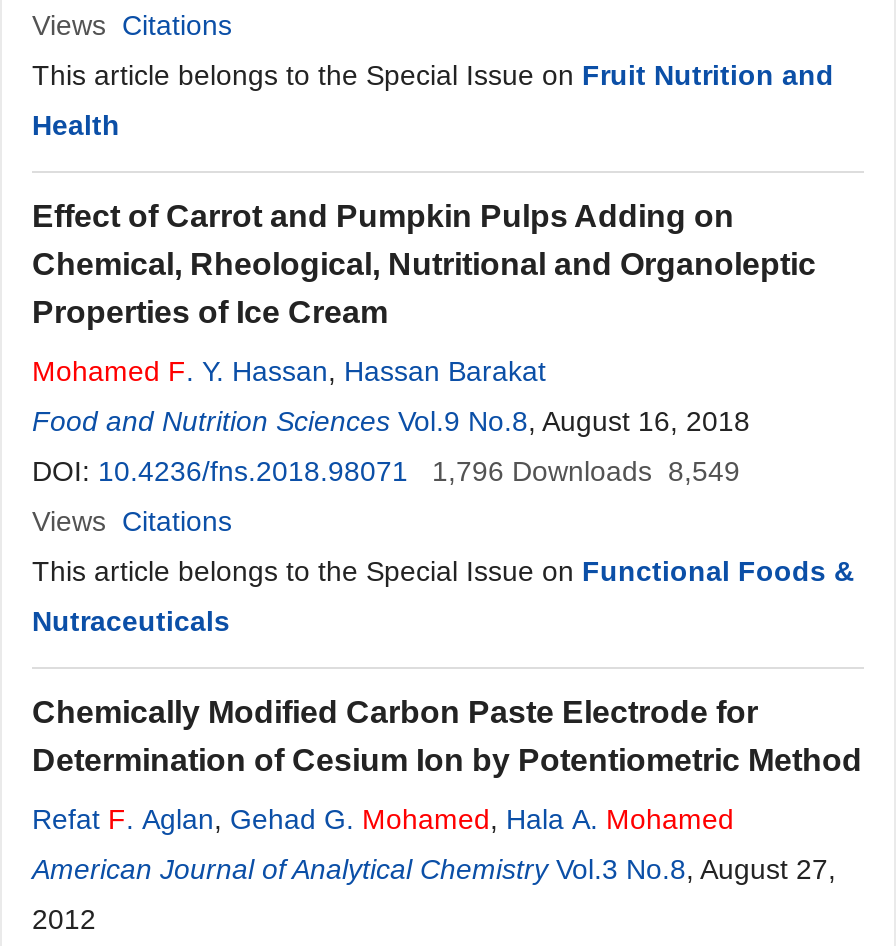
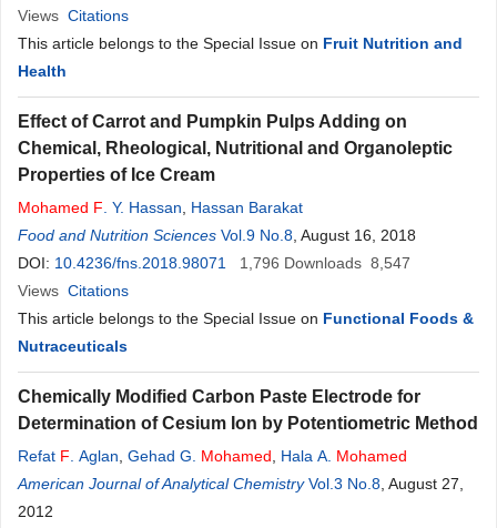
[32,455,740,487] DOI: 10.4236/fns.2018.98071 1,796 Downloads 8,549 -> [18,254,410,272] DOI: 10.4236/fns.2018.98071 1,796 Downloads 8,547

